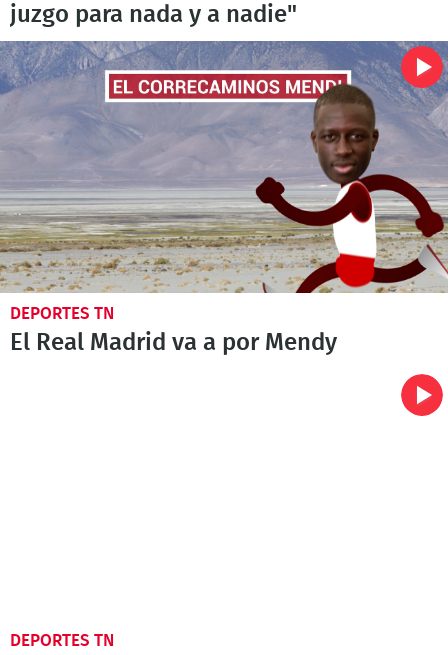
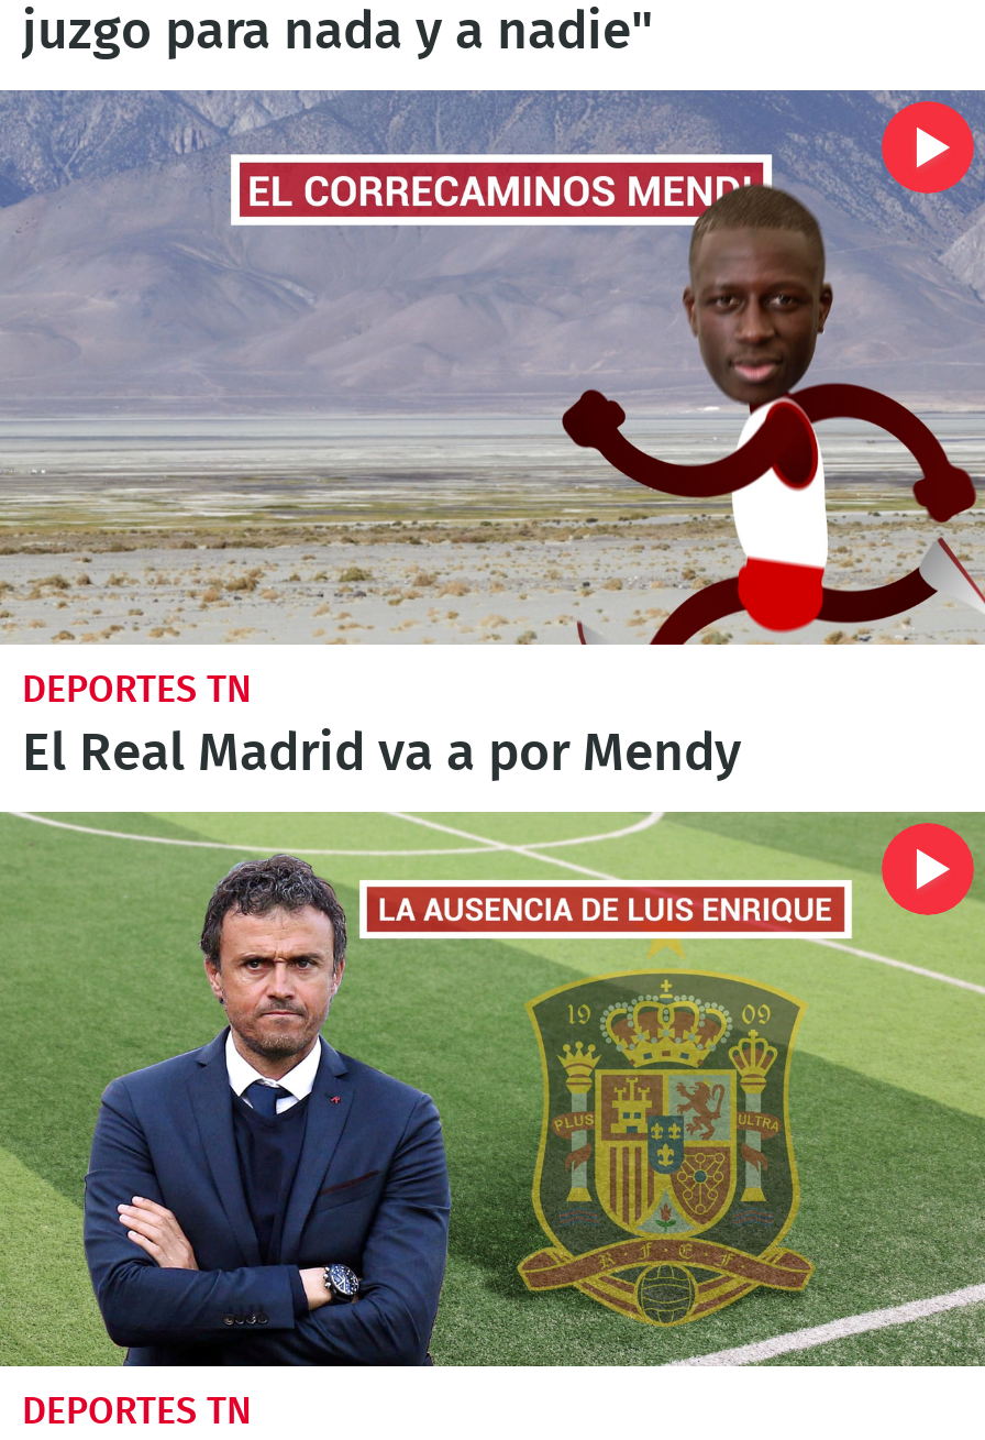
none -> [7,810,978,1368] [image]

